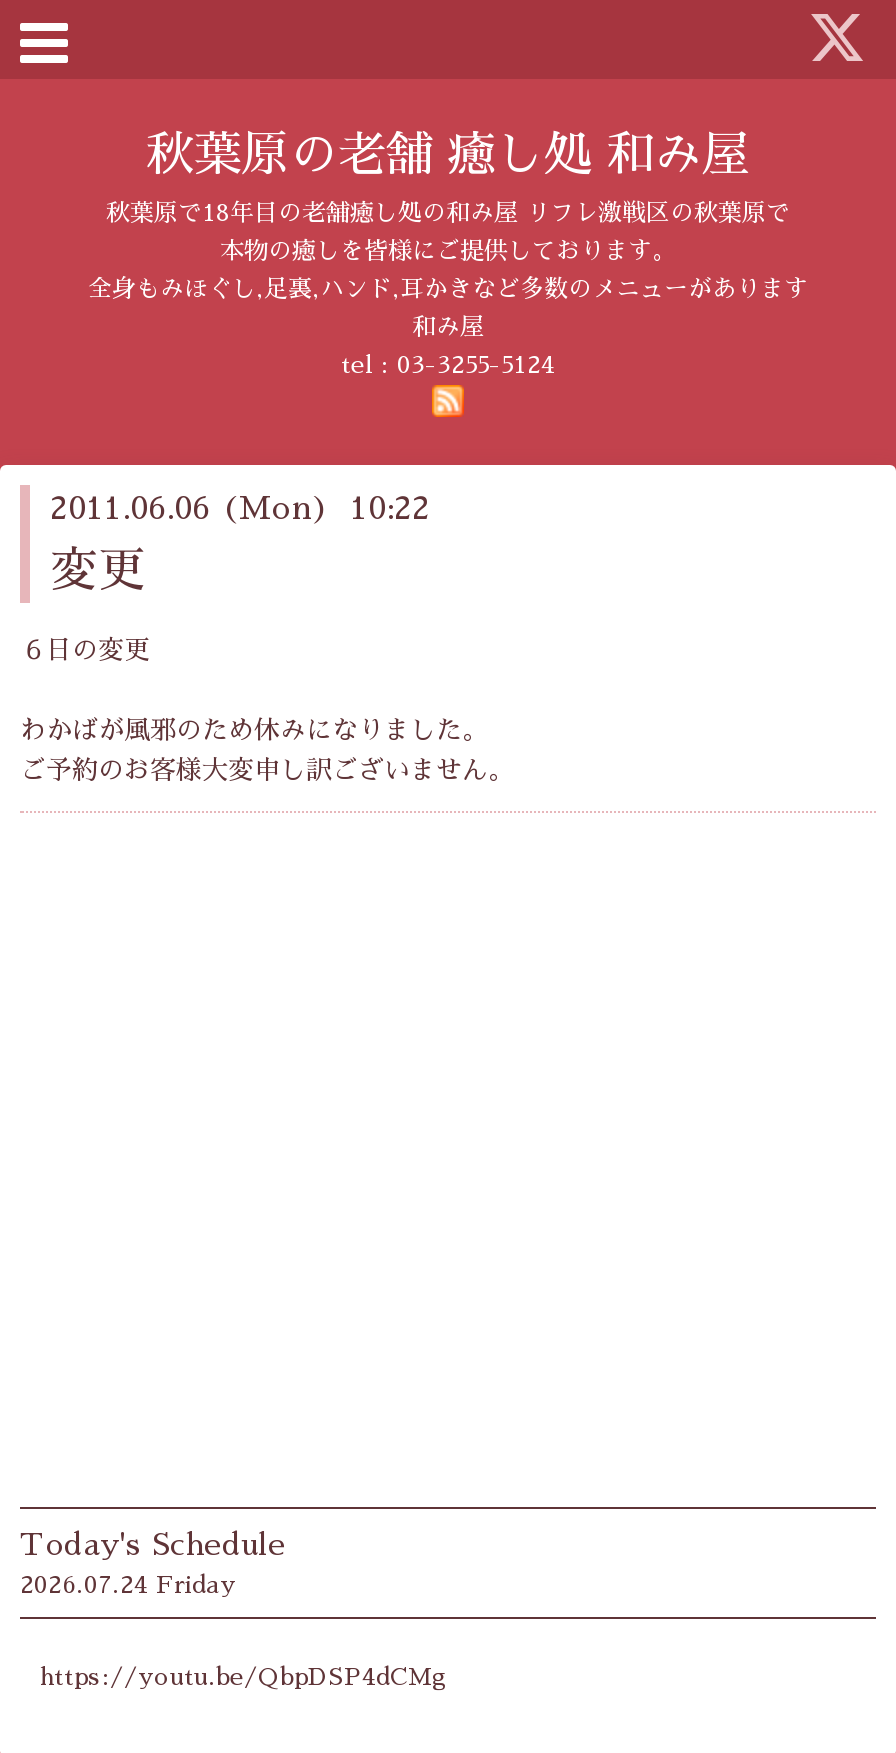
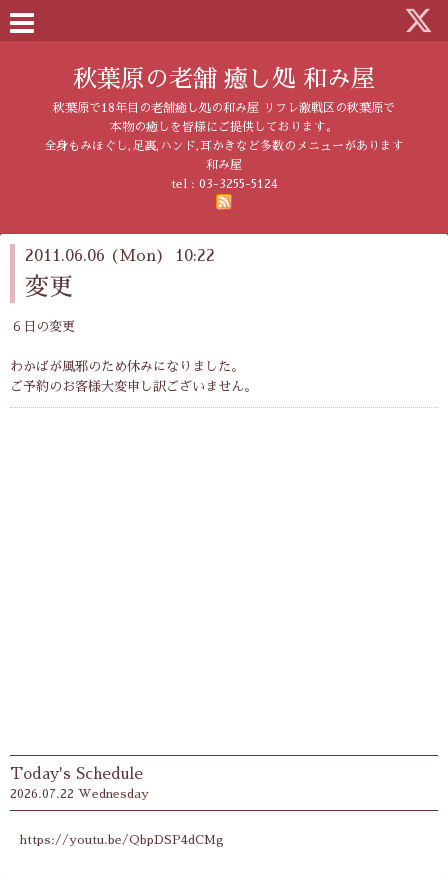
[20,1573,236,1597] 2026.07.24 Friday -> [10,788,149,800] 2026.07.22 Wednesday

